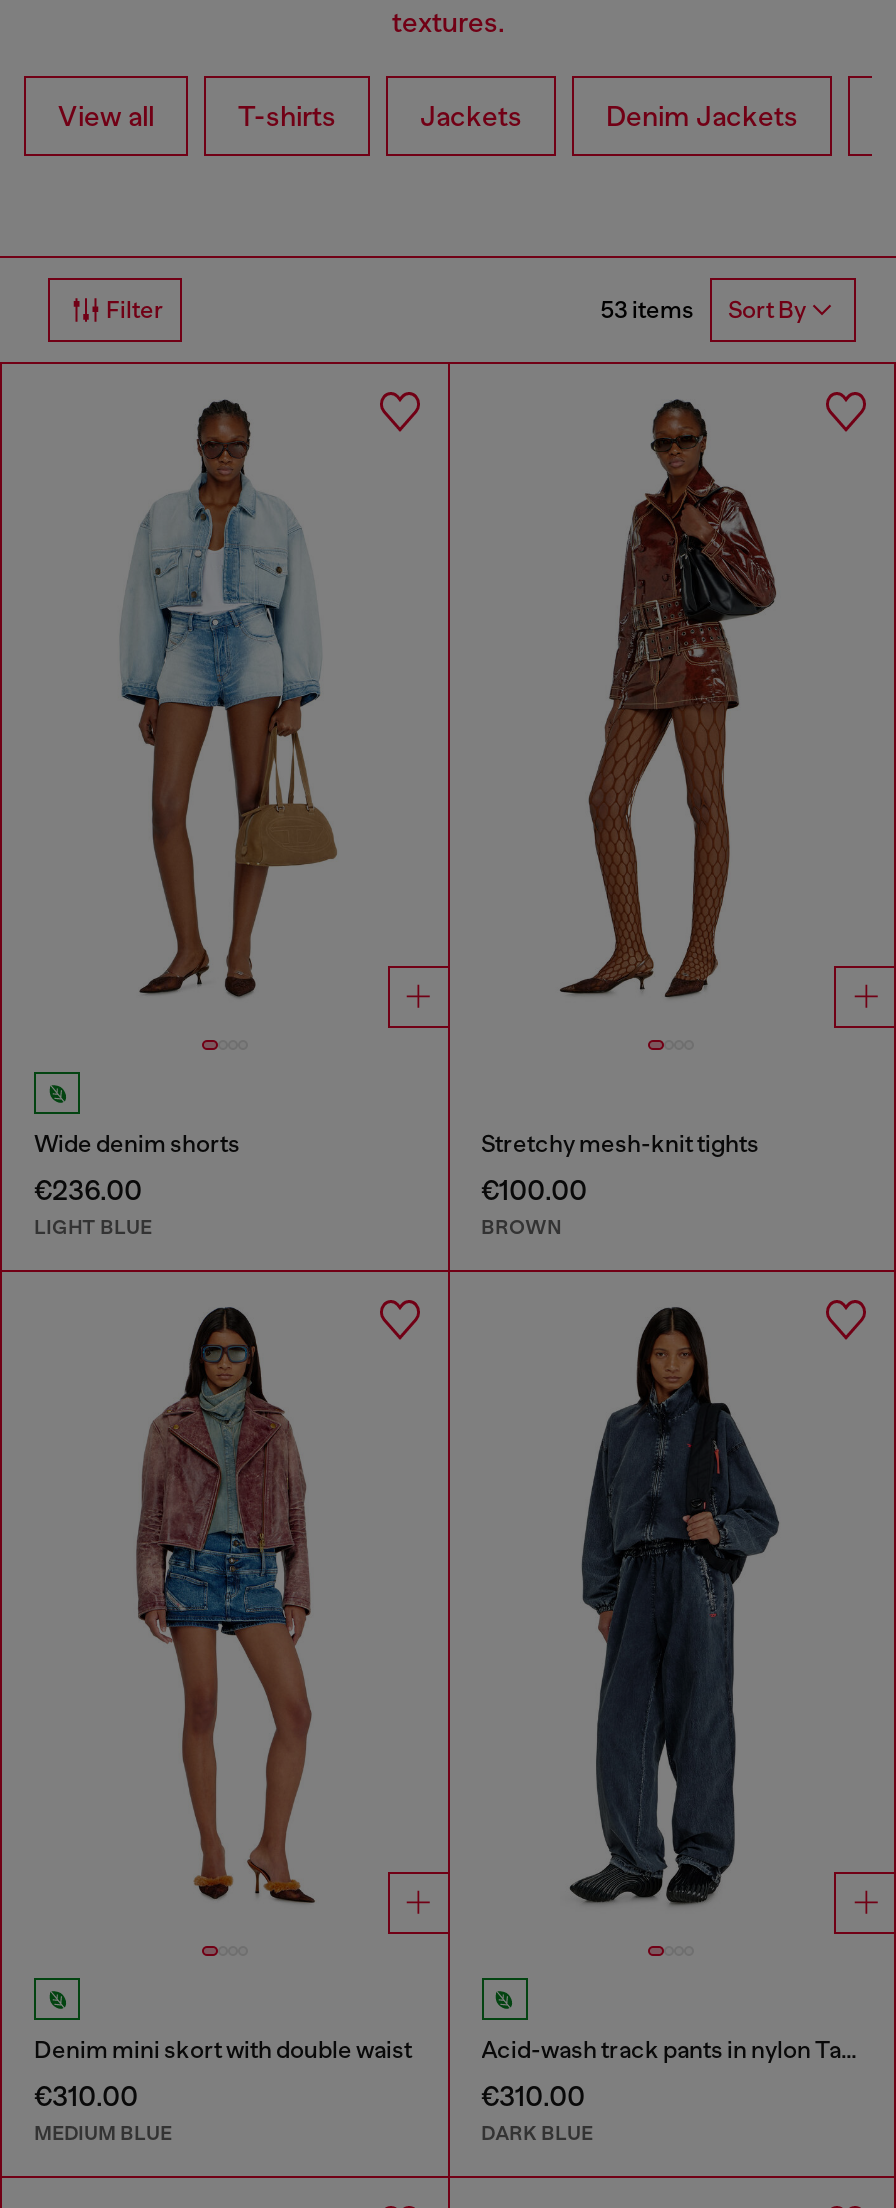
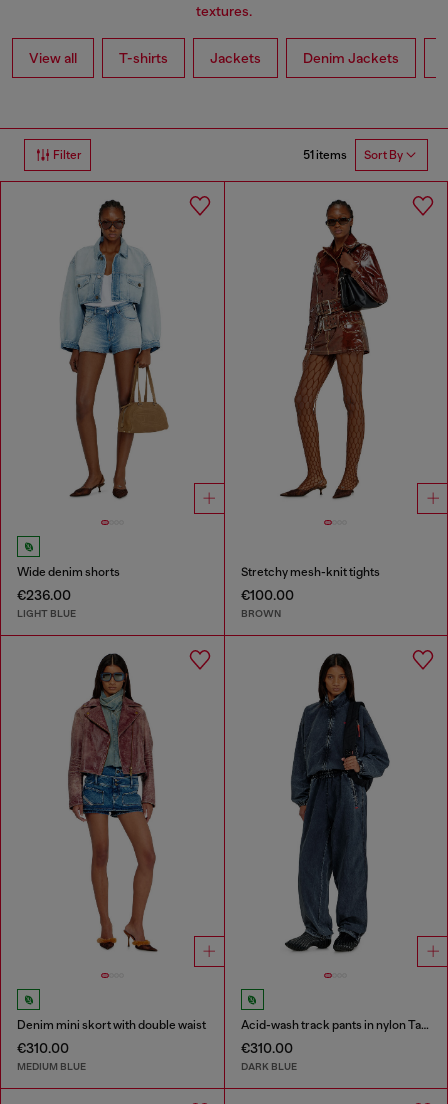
[600,296,806,325] 53 items Sort By -> [303,148,403,162] 51 items Sort By

